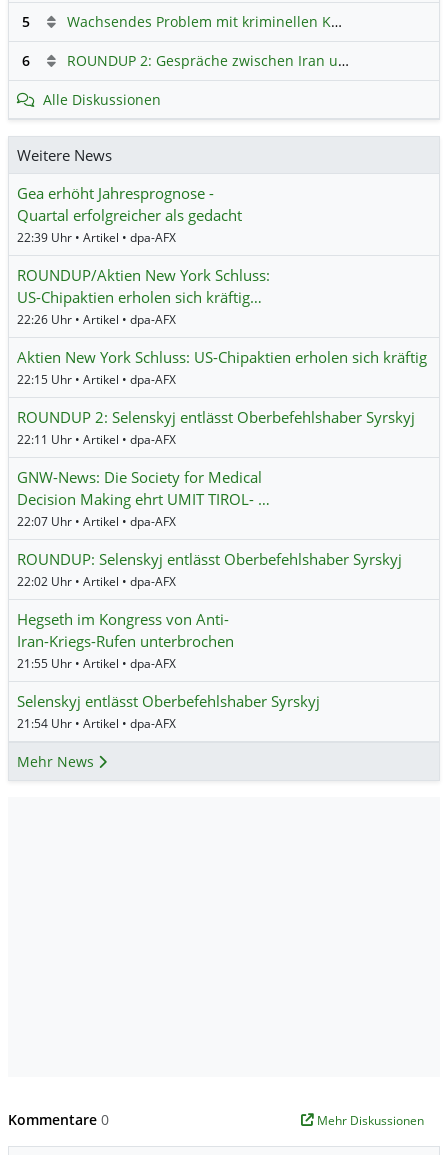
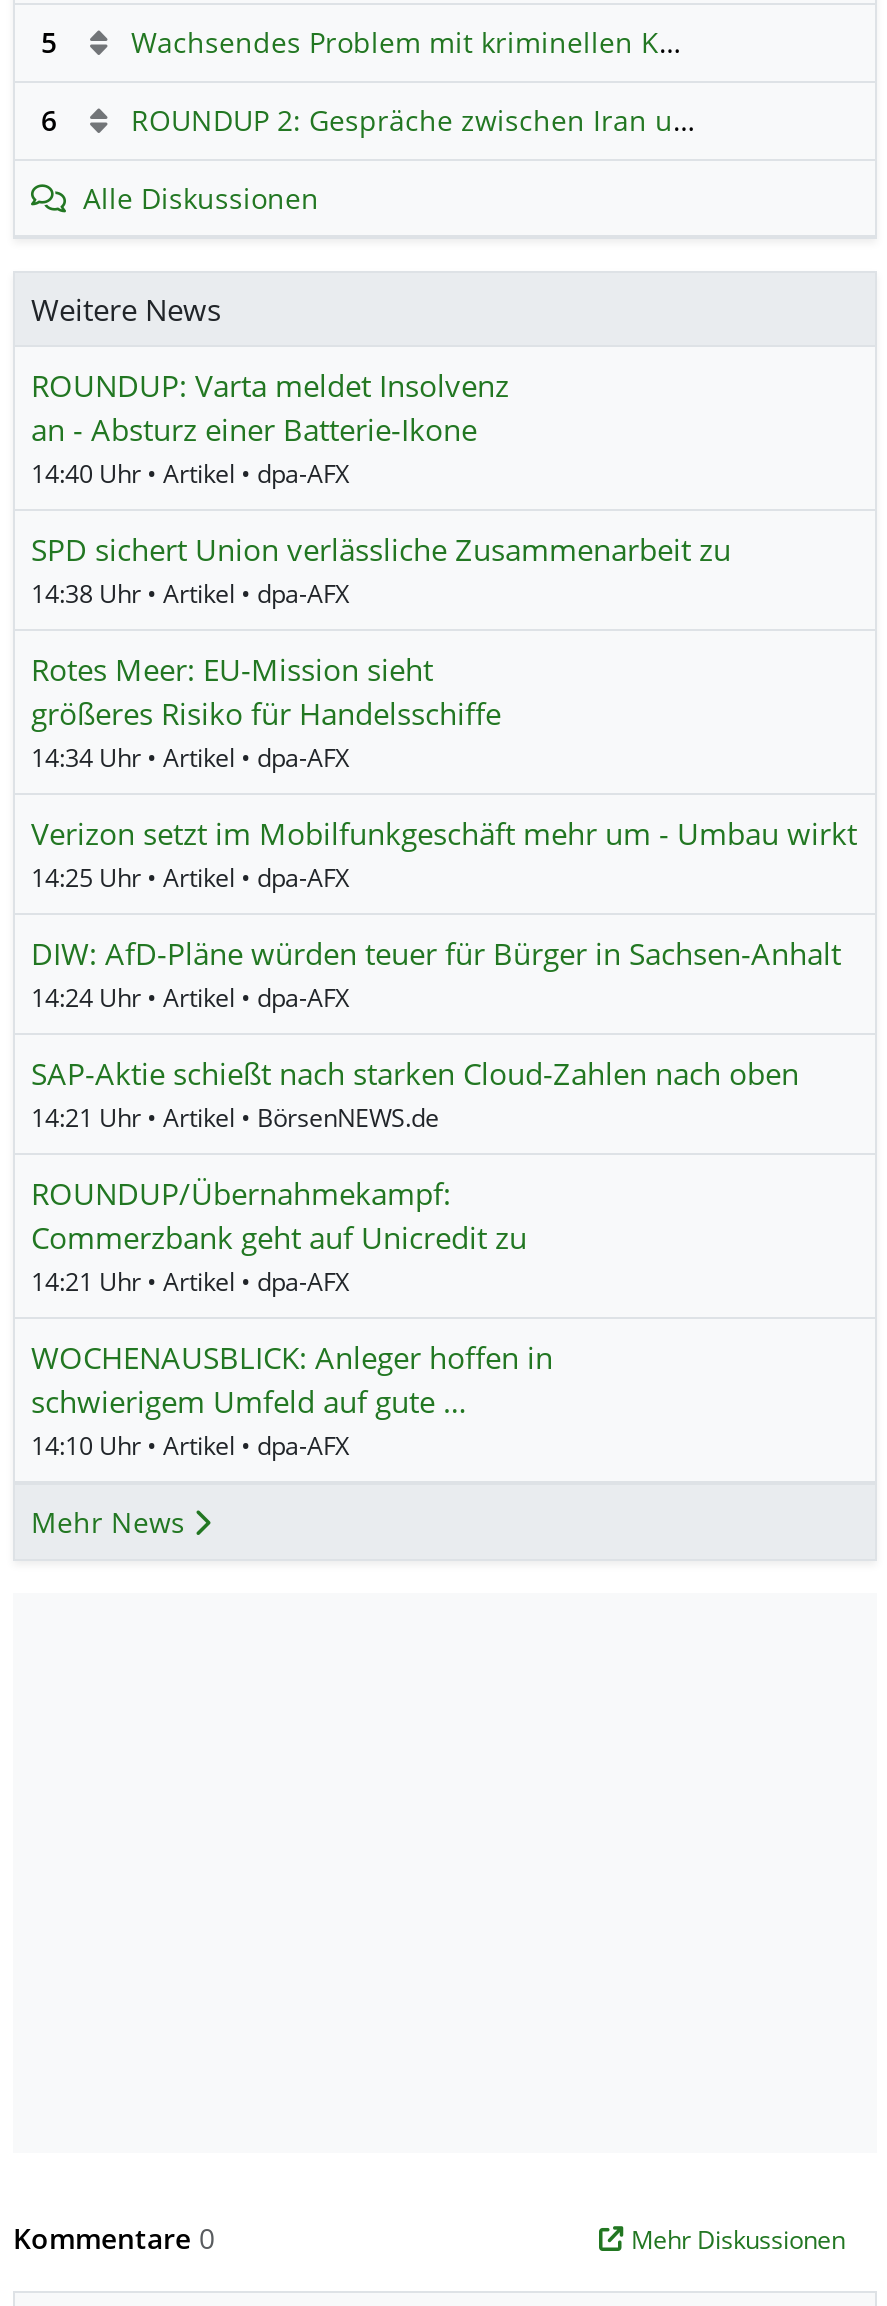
[17,183,242,246] Gea erhöht Jahresprognose - | Quartal erfolgreicher als gedacht | 22:39 Uhr • Artikel • dpa-AFX -> [31,365,509,491] ROUNDUP: Varta meldet Insolvenz | an - Absturz einer Batterie-Ikone | 14:40 Uhr • Artikel • dpa-AFX
[17,265,270,328] ROUNDUP/Aktien New York Schluss: | US-Chipaktien erholen sich kräftig… | 22:26 Uhr • Artikel • dpa-AFX -> [31,529,731,611] SPD sichert Union verlässliche Zusammenarbeit zu | 14:38 Uhr • Artikel • dpa-AFX
[17,347,427,388] Aktien New York Schluss: US-Chipaktien erholen sich kräftig | 22:15 Uhr • Artikel • dpa-AFX -> [31,649,501,775] Rotes Meer: EU-Mission sieht | größeres Risiko für Handelsschiffe | 14:34 Uhr • Artikel • dpa-AFX
[17,407,415,448] ROUNDUP 2: Selenskyj entlässt Oberbefehlshaber Syrskyj | 22:11 Uhr • Artikel • dpa-AFX -> [31,813,857,895] Verizon setzt im Mobilfunkgeschäft mehr um - Umbau wirkt | 14:25 Uhr • Artikel • dpa-AFX
[17,467,270,530] GNW-News: Die Society for Medical | Decision Making ehrt UMIT TIROL- … | 22:07 Uhr • Artikel • dpa-AFX -> [31,933,841,1015] DIW: AfD-Pläne würden teuer für Bürger in Sachsen-Anhalt | 14:24 Uhr • Artikel • dpa-AFX
[17,549,402,590] ROUNDUP: Selenskyj entlässt Oberbefehlshaber Syrskyj | 22:02 Uhr • Artikel • dpa-AFX -> [31,1053,799,1135] SAP-Aktie schießt nach starken Cloud-Zahlen nach oben | 14:21 Uhr • Artikel • BörsenNEWS.de
[17,609,234,672] Hegseth im Kongress von Anti- | Iran-Kriegs-Rufen unterbrochen | 21:55 Uhr • Artikel • dpa-AFX -> [31,1173,527,1299] ROUNDUP/Übernahmekampf: | Commerzbank geht auf Unicredit zu | 14:21 Uhr • Artikel • dpa-AFX
[17,691,320,732] Selenskyj entlässt Oberbefehlshaber Syrskyj | 21:54 Uhr • Artikel • dpa-AFX -> [31,1337,553,1463] WOCHENAUSBLICK: Anleger hoffen in | schwierigem Umfeld auf gute … | 14:10 Uhr • Artikel • dpa-AFX

